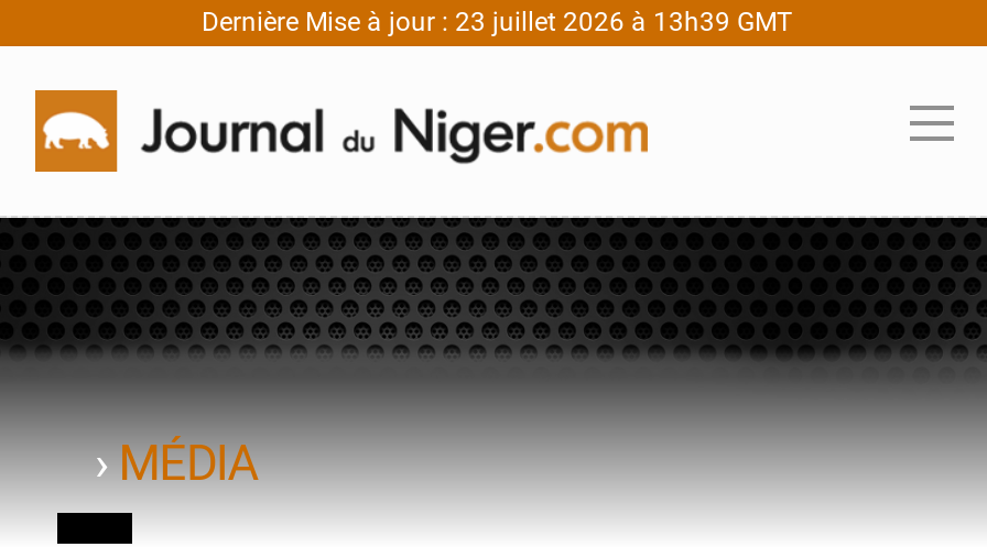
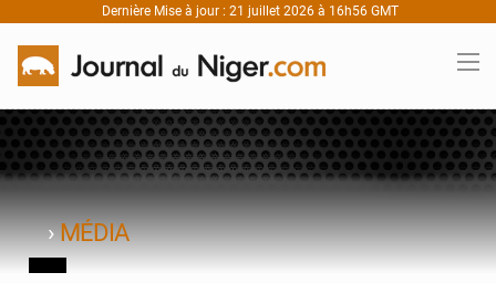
[195,7,792,37] Dernière Mise à jour : 23 juillet 2026 à 13h39 GMT -> [98,3,398,19] Dernière Mise à jour : 21 juillet 2026 à 16h56 GMT

